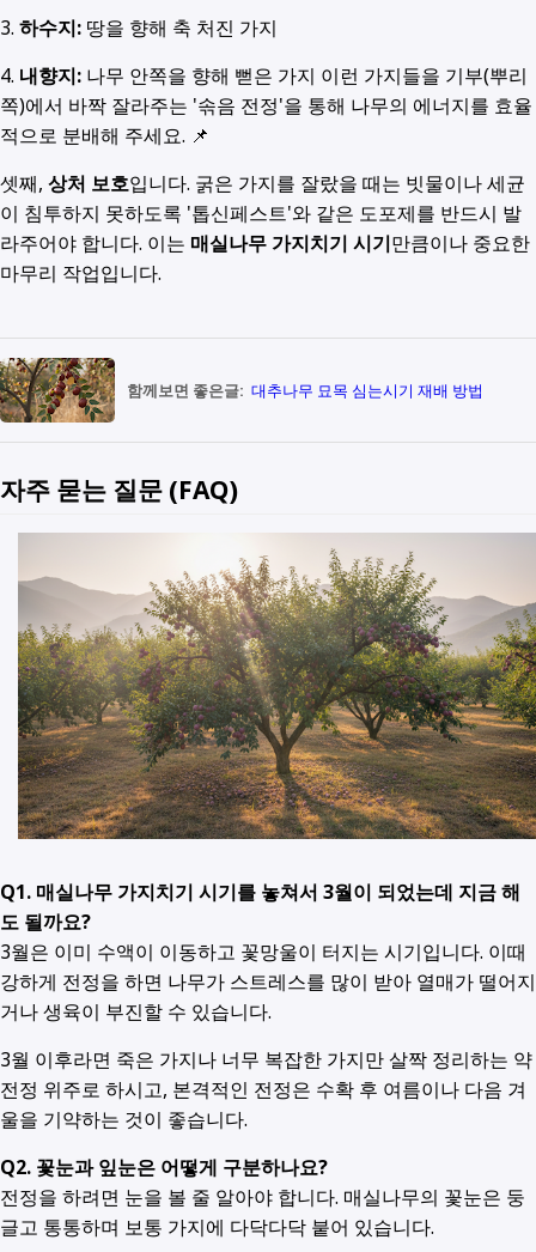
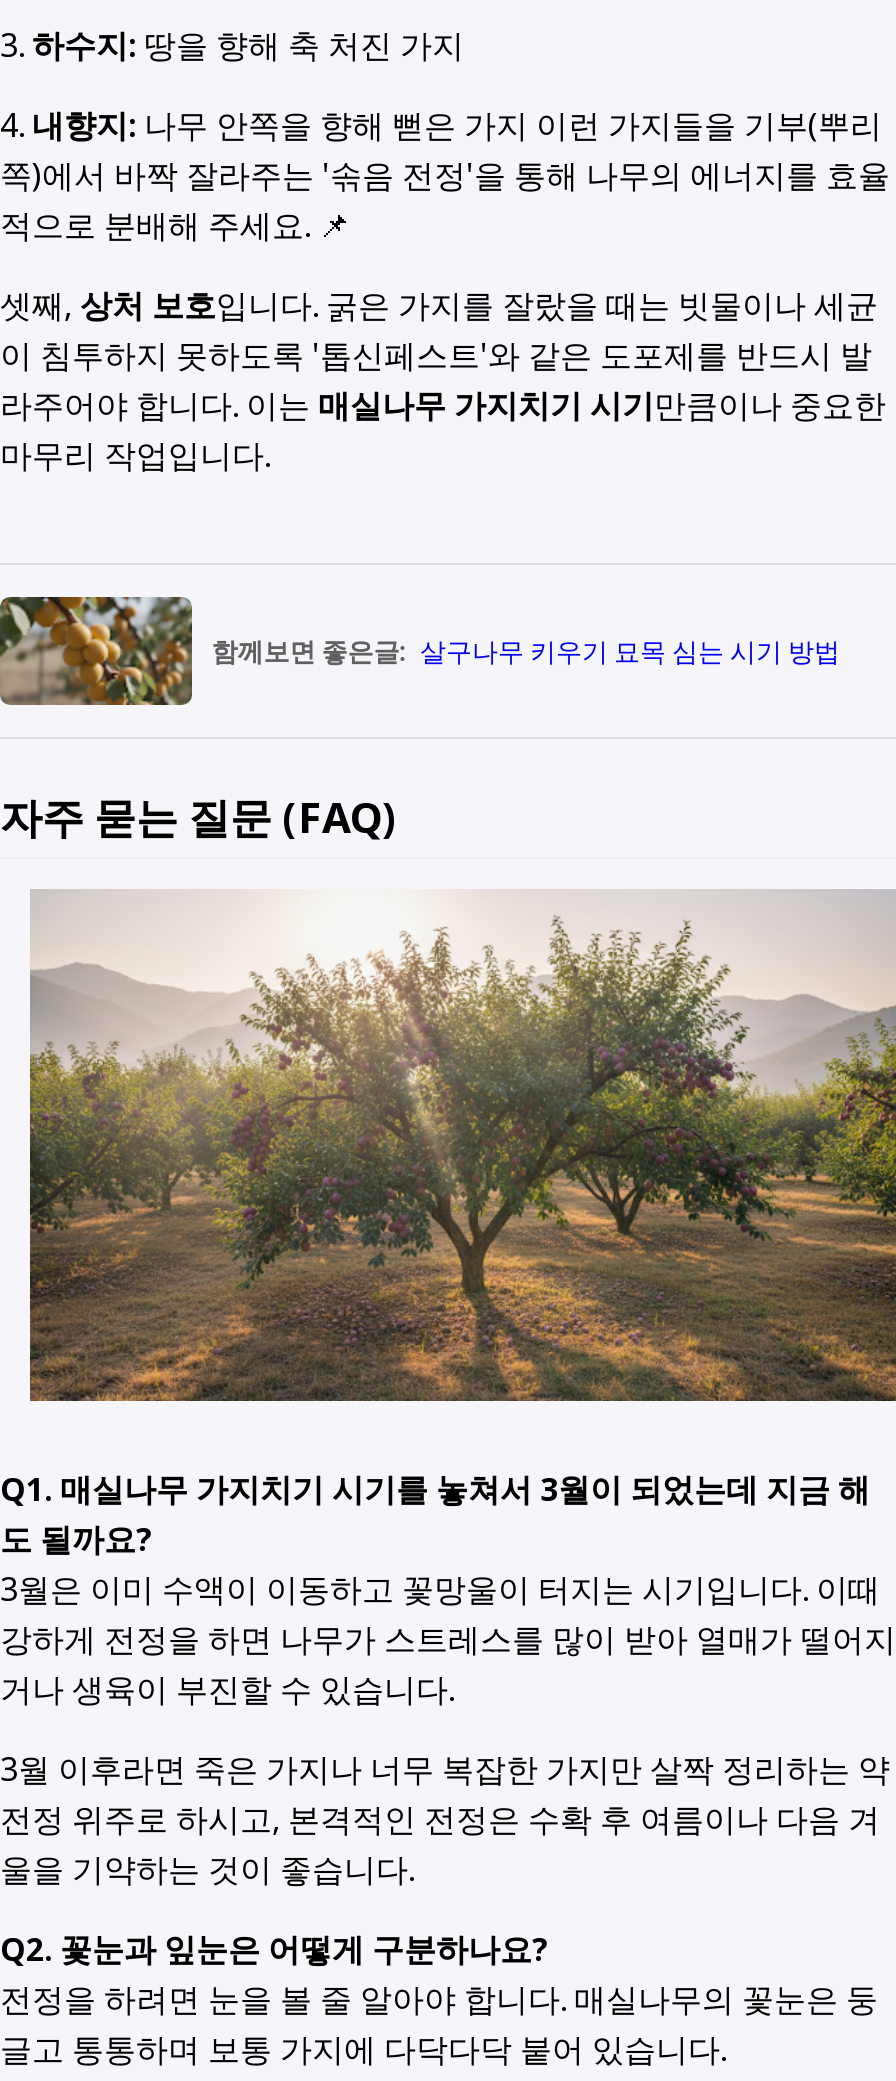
[4,357,483,424] [image] | 함께보면 좋은글: 대추나무 묘목 심는시기 재배 방법 -> [6,595,840,707] [image] | 함께보면 좋은글: 살구나무 키우기 묘목 심는 시기 방법

